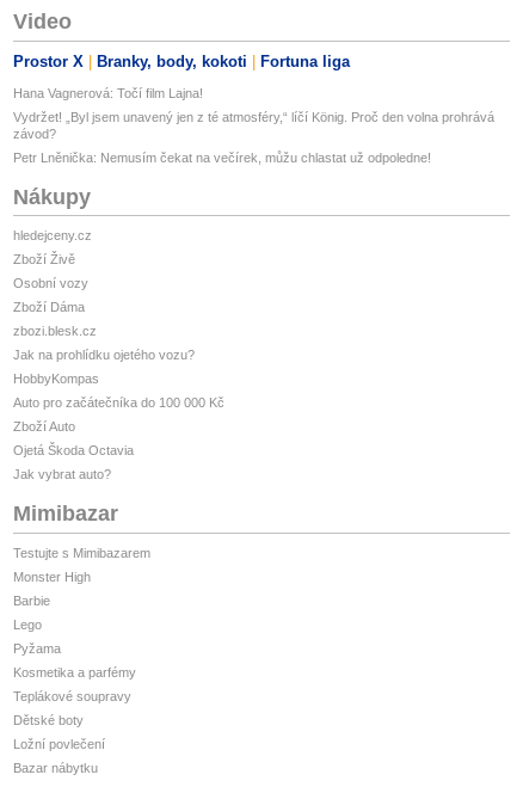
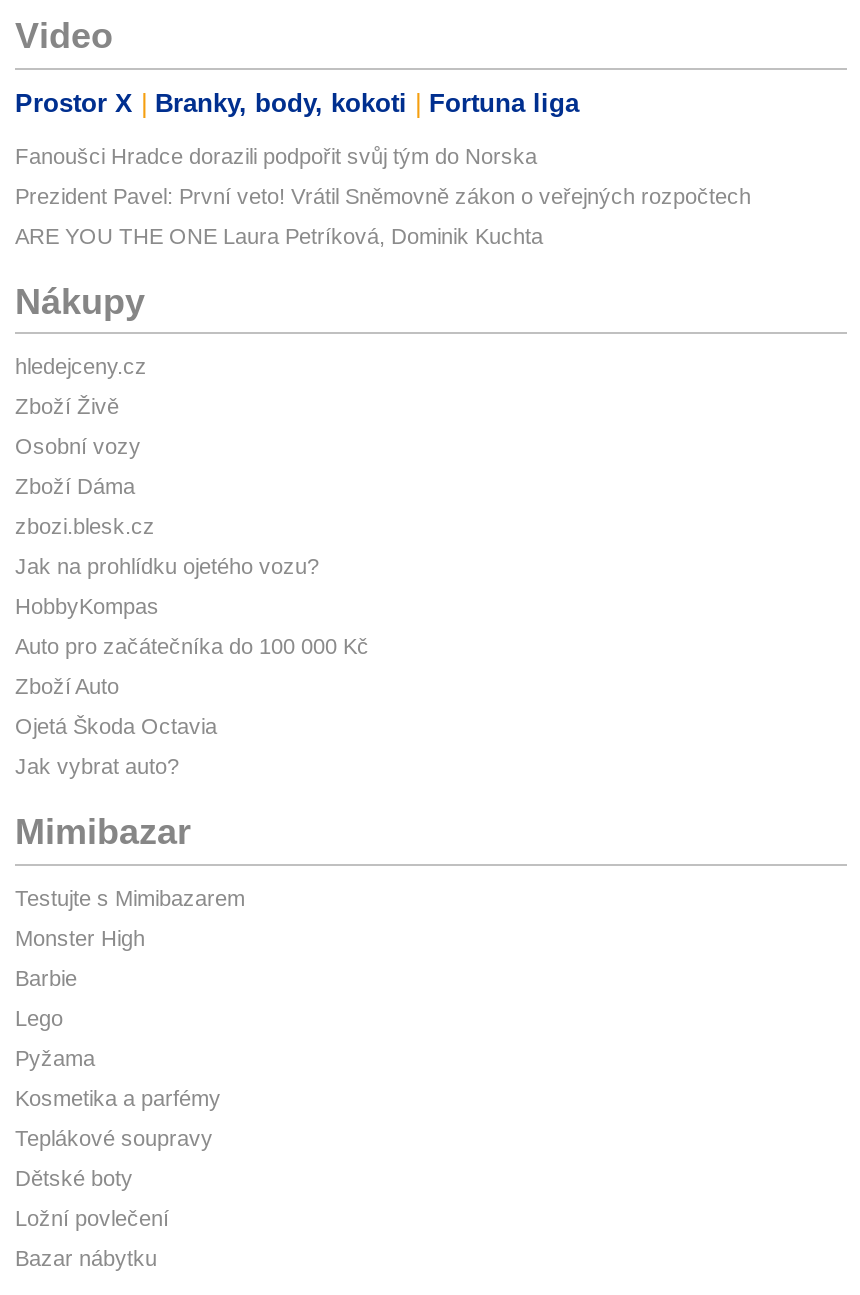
[13,86,203,100] Hana Vagnerová: Točí film Lajna! -> [15,144,537,168] Fanoušci Hradce dorazili podpořit svůj tým do Norska
[13,110,494,141] Vydržet! „Byl jsem unavený jen z té atmosféry,“ líčí König. Proč den volna prohrává | závod? -> [15,184,751,208] Prezident Pavel: První veto! Vrátil Sněmovně zákon o veřejných rozpočtech
[13,150,431,165] Petr Lněnička: Nemusím čekat na večírek, můžu chlastat už odpoledne! -> [15,224,543,248] ARE YOU THE ONE Laura Petríková, Dominik Kuchta

